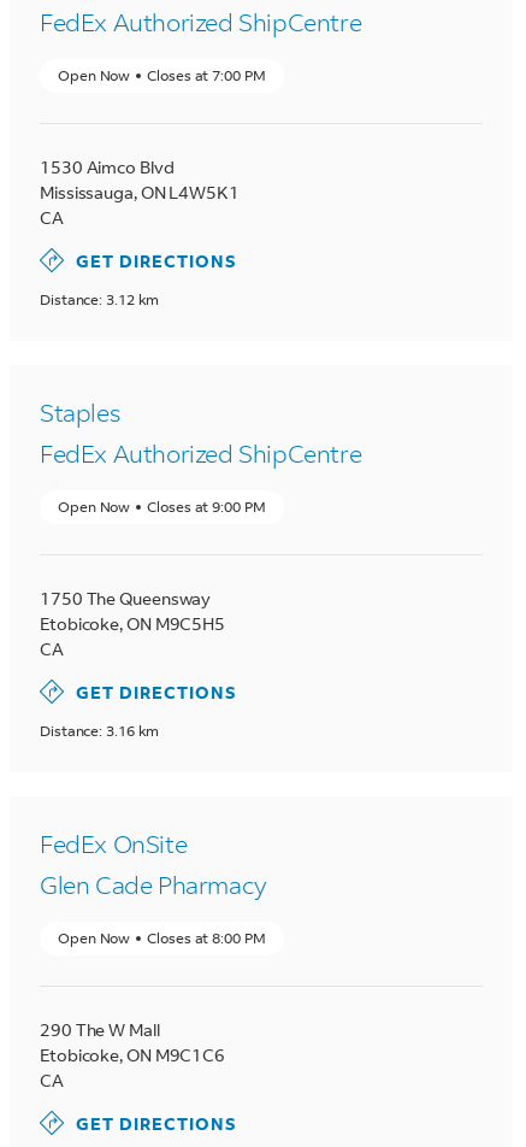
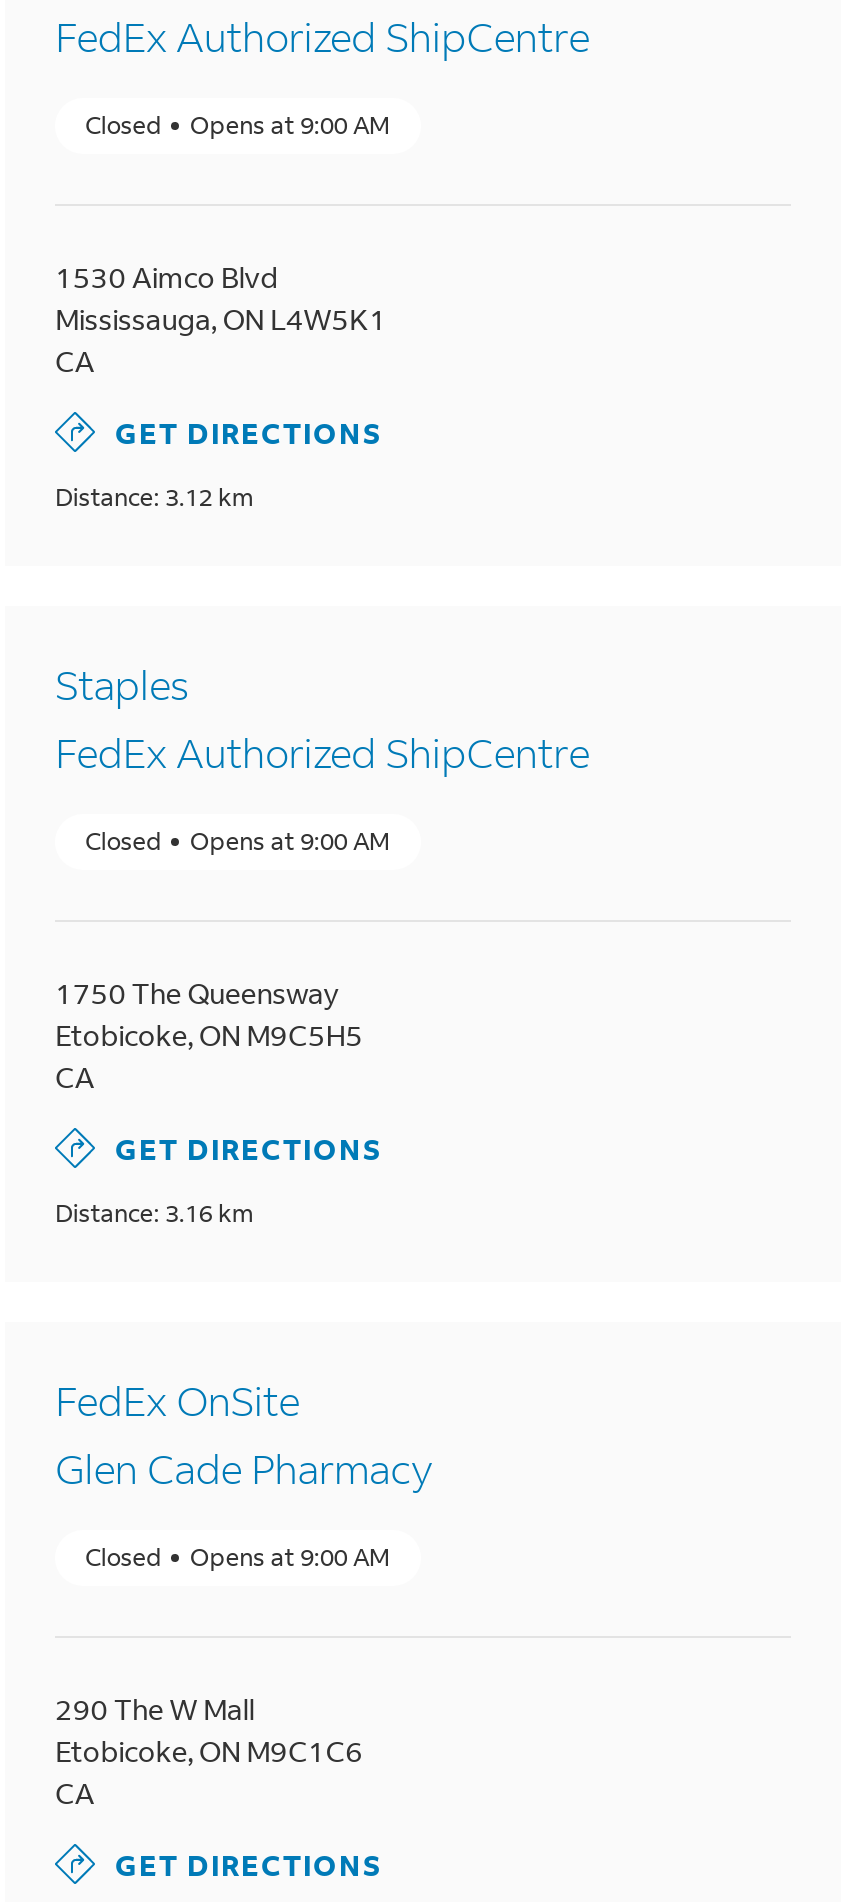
[58,66,265,84] Open Now | Closes at 7:00 PM -> [85,110,391,140] Closed | Opens at 9:00 AM
[58,498,265,516] Open Now | Closes at 9:00 PM -> [85,826,391,856] Closed | Opens at 9:00 AM
[58,929,265,947] Open Now | Closes at 8:00 PM -> [85,1542,391,1572] Closed | Opens at 9:00 AM

